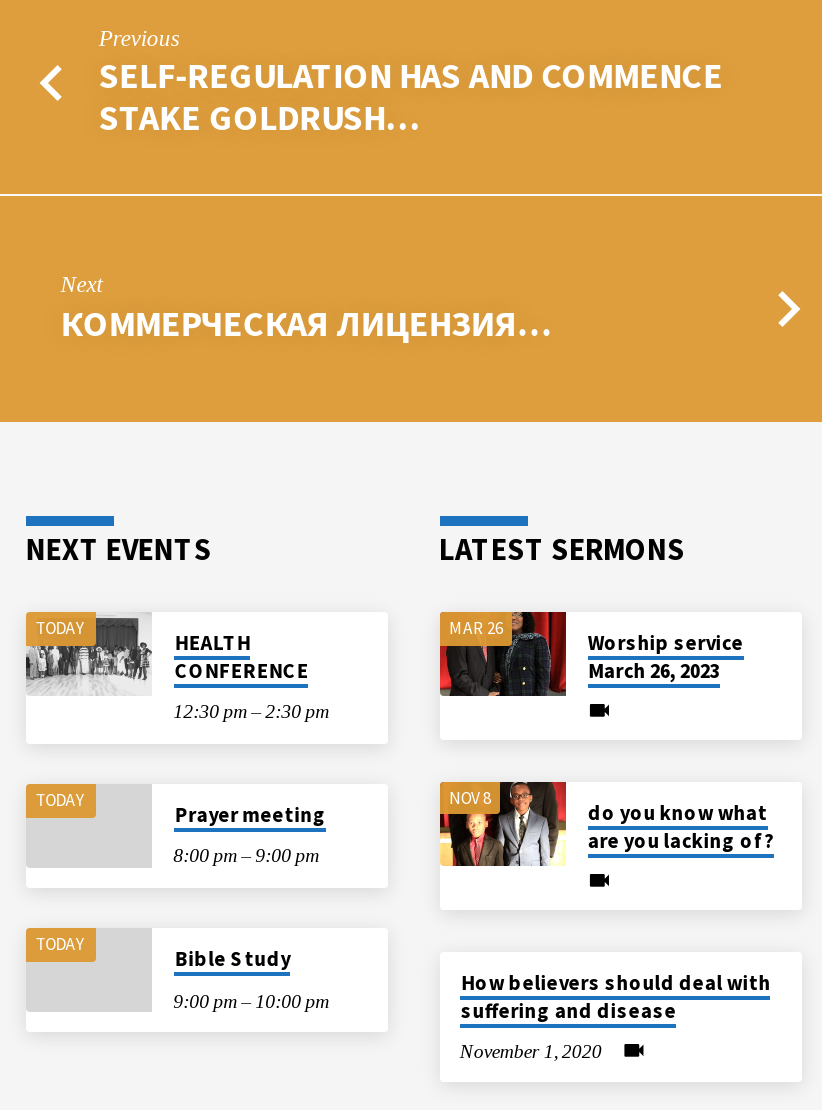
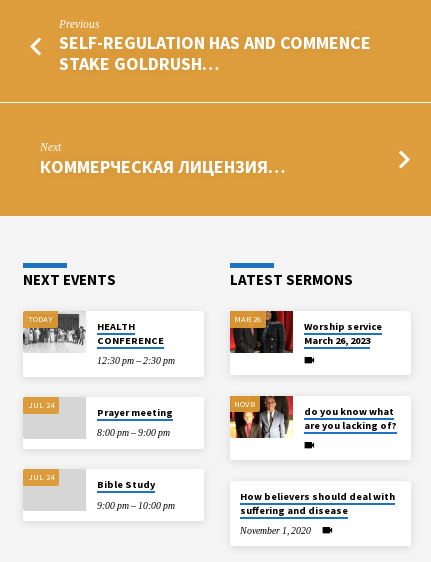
[36,789,86,811] TODAY -> [28,399,54,410] JUL 24
[36,933,86,955] TODAY -> [28,471,54,482] JUL 24

